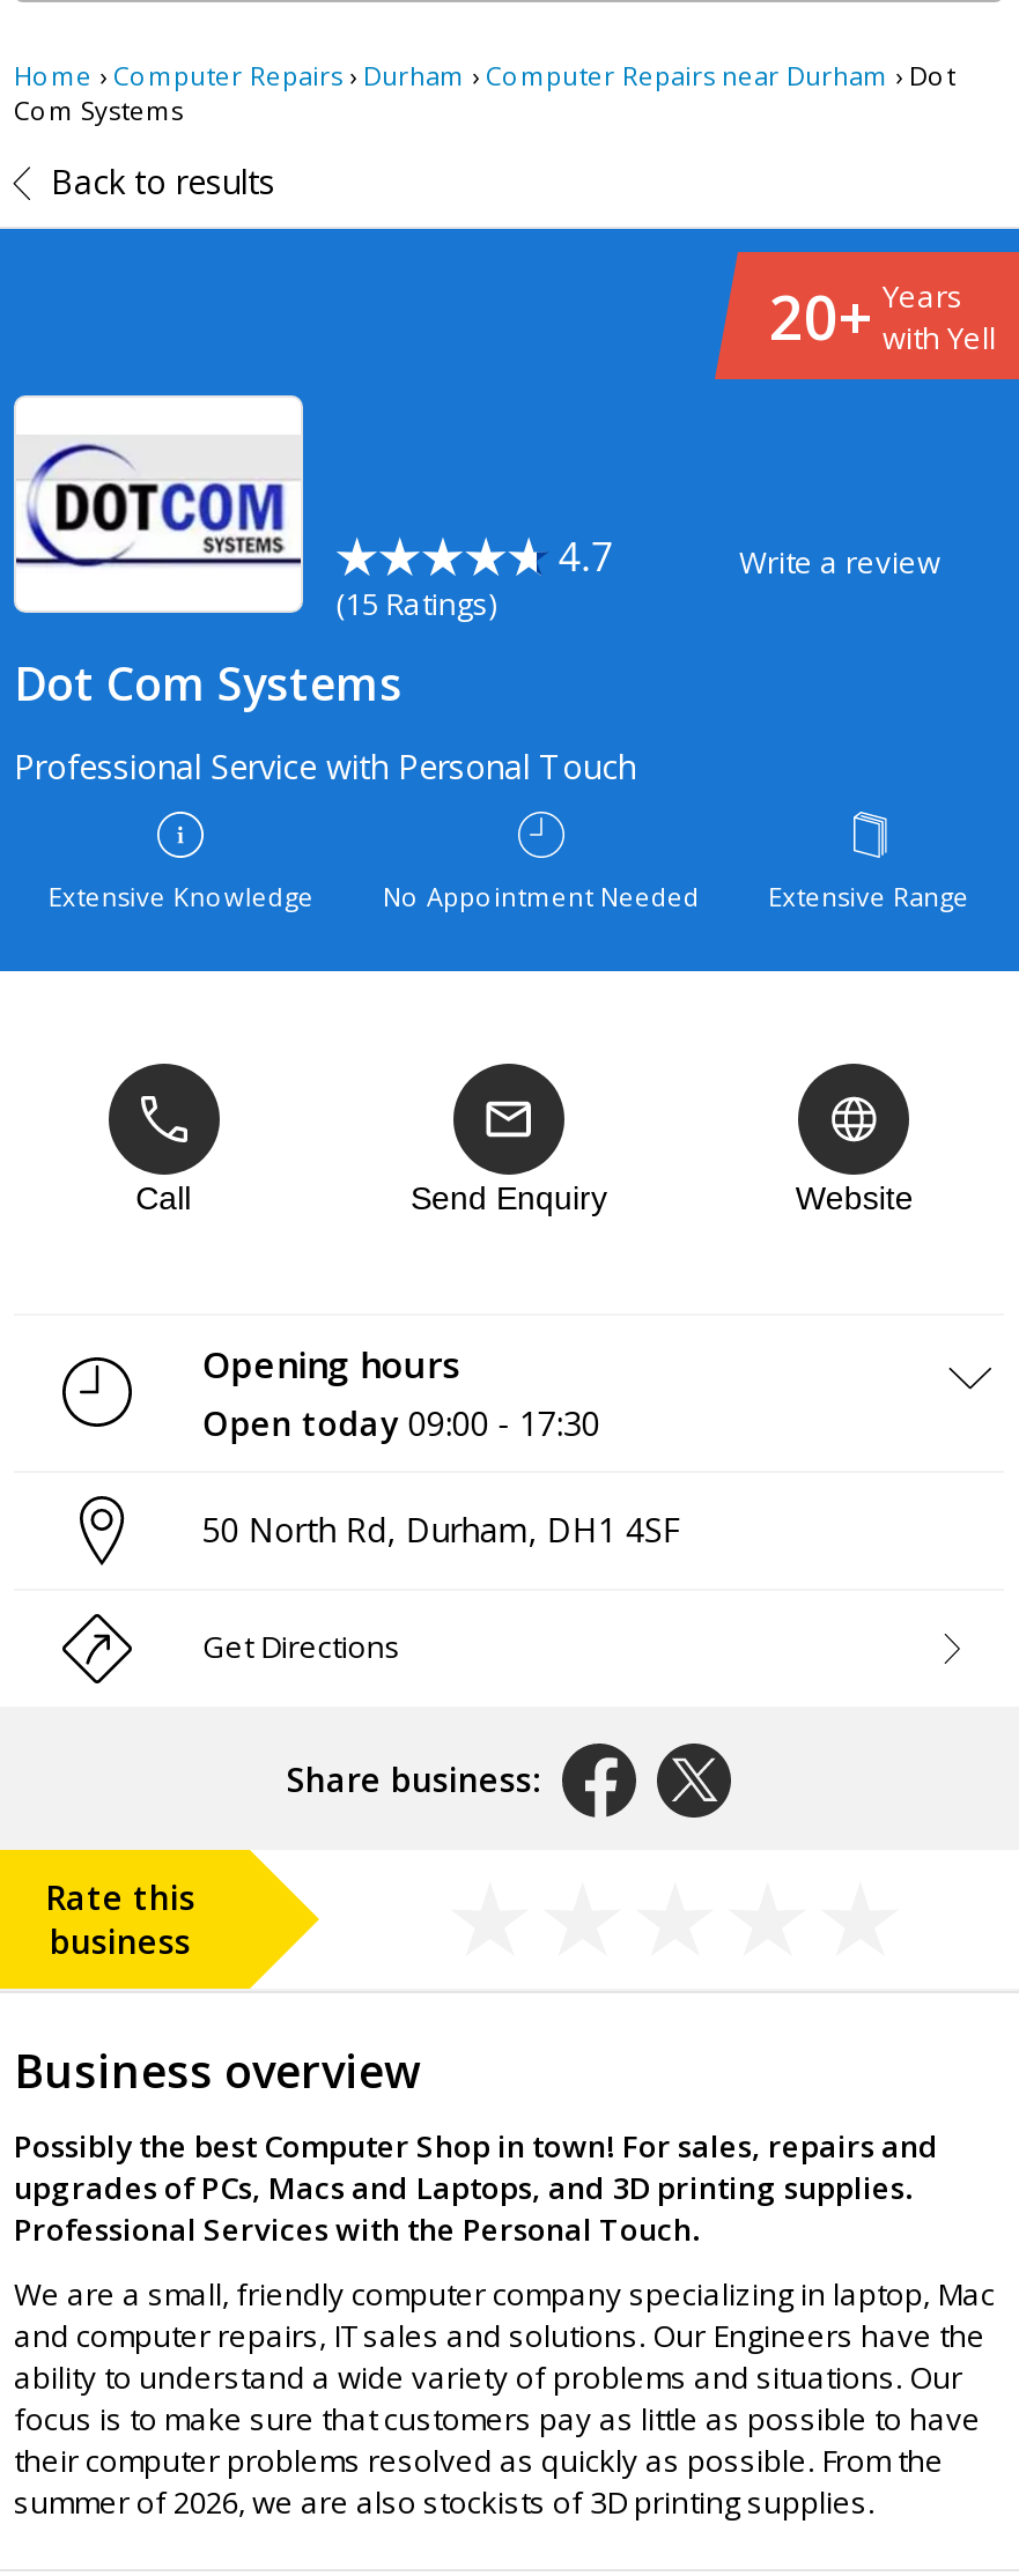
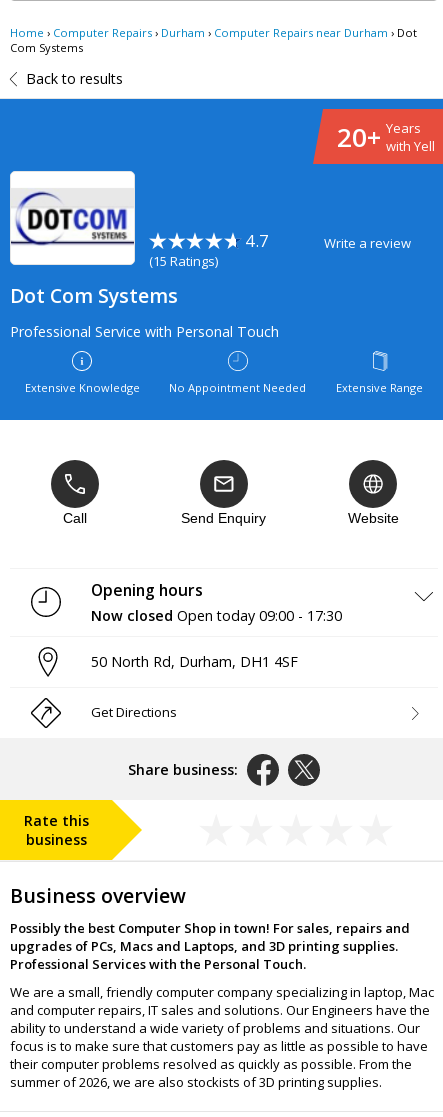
[202,1402,600,1446] Open today 09:00 - 17:30 -> [91,606,342,625] Now closed Open today 09:00 - 17:30

